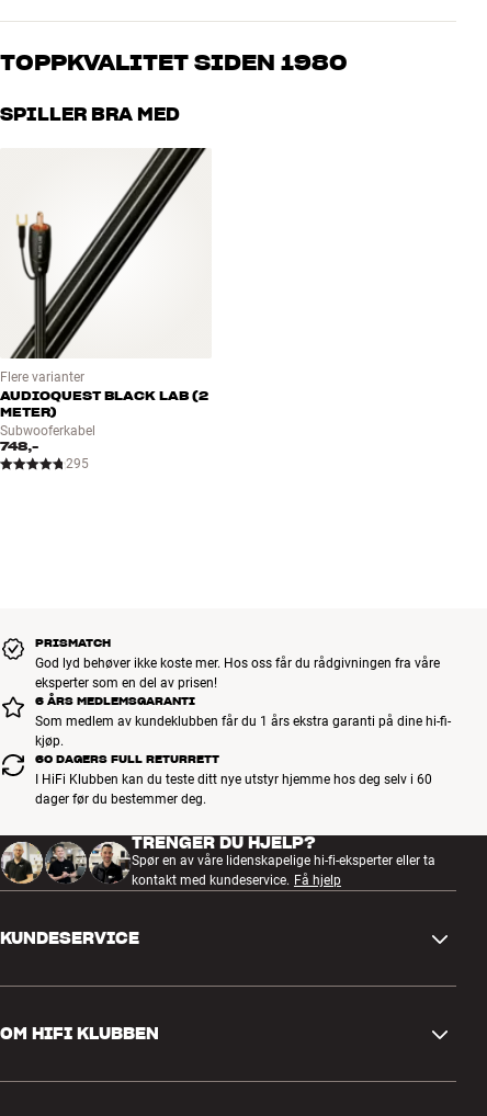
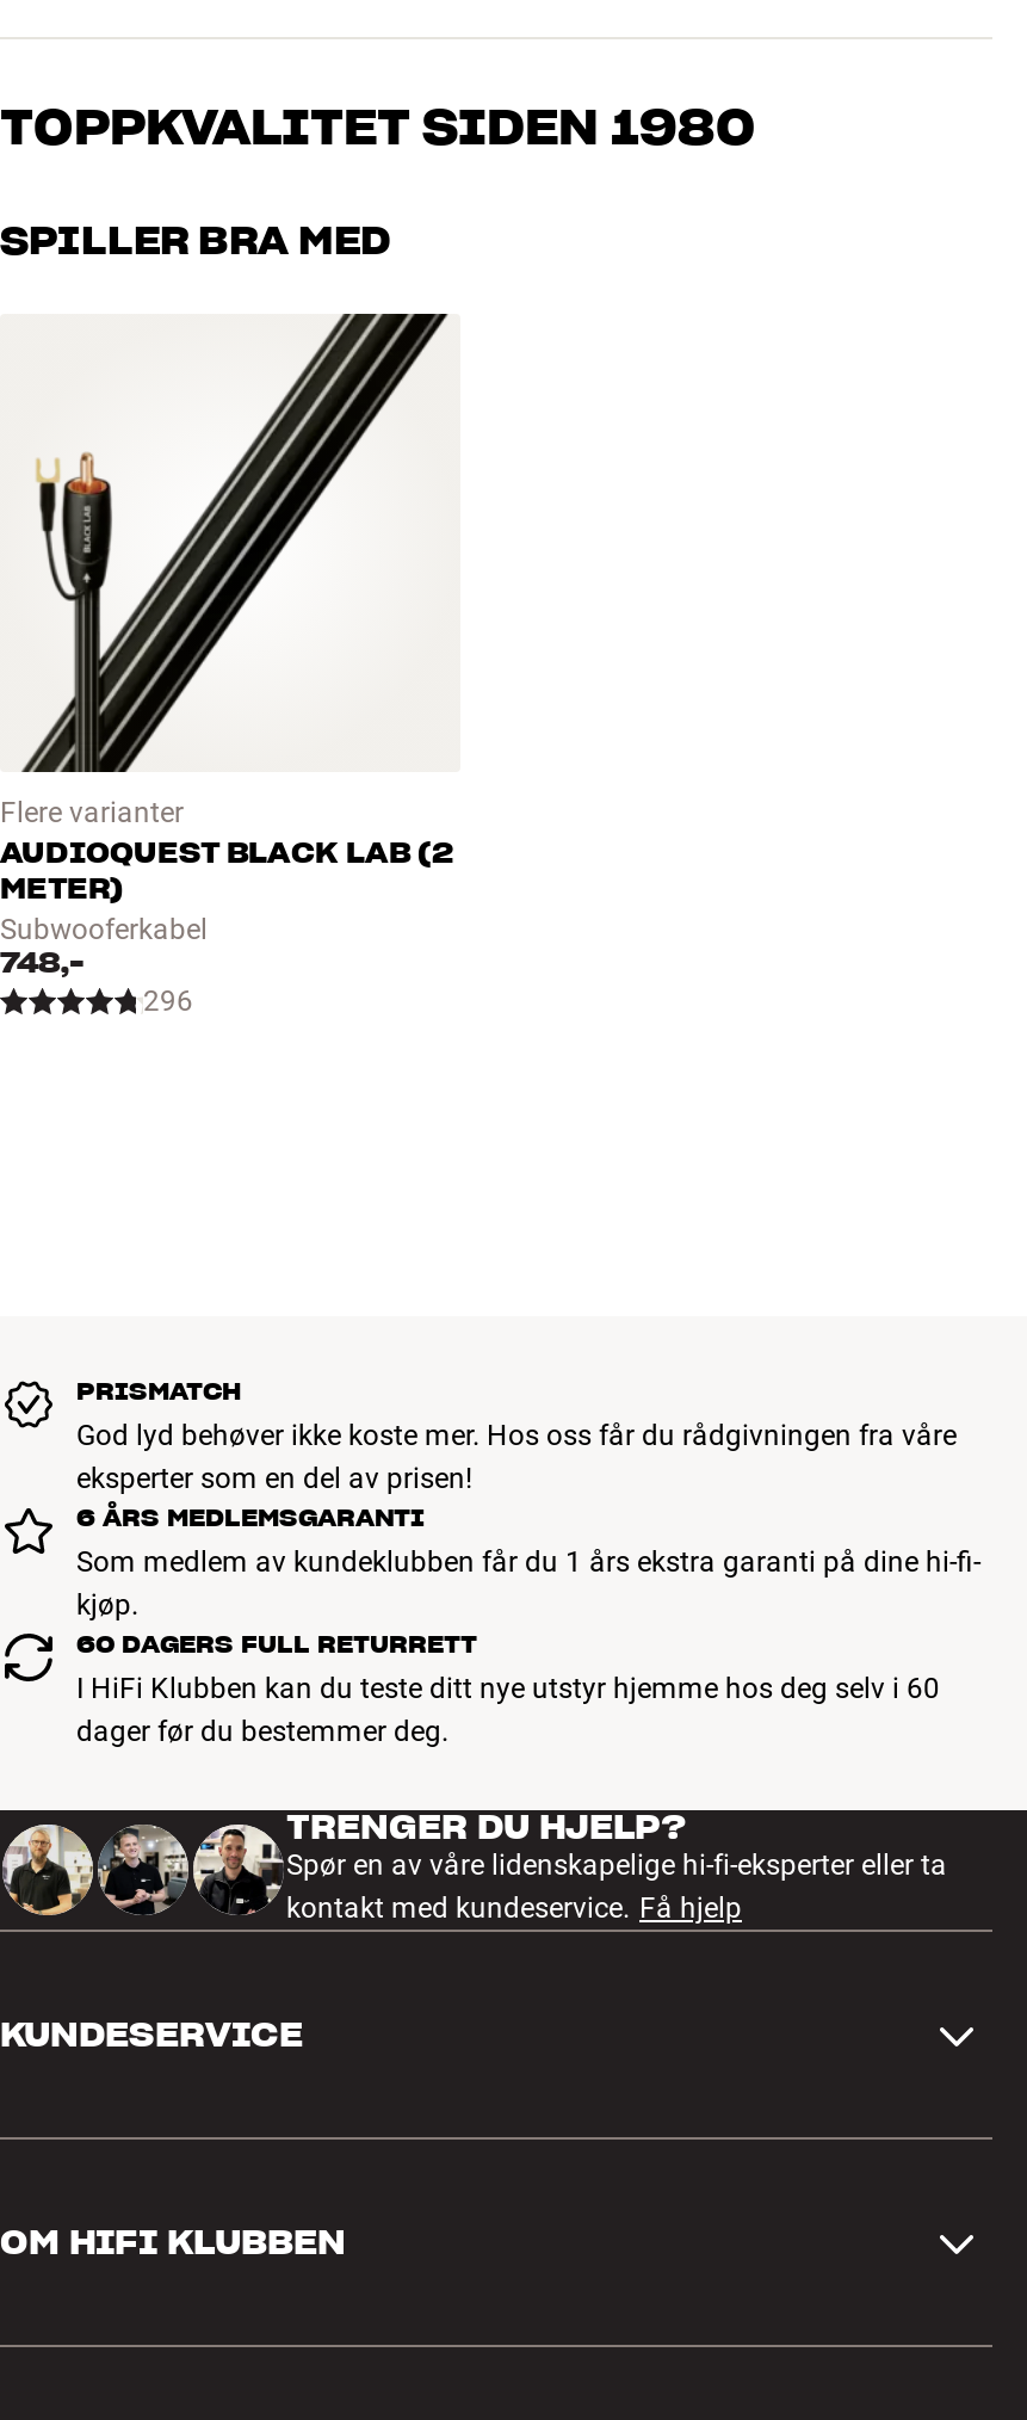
[66,456,89,472] 295 -> [143,985,193,1018] 296

